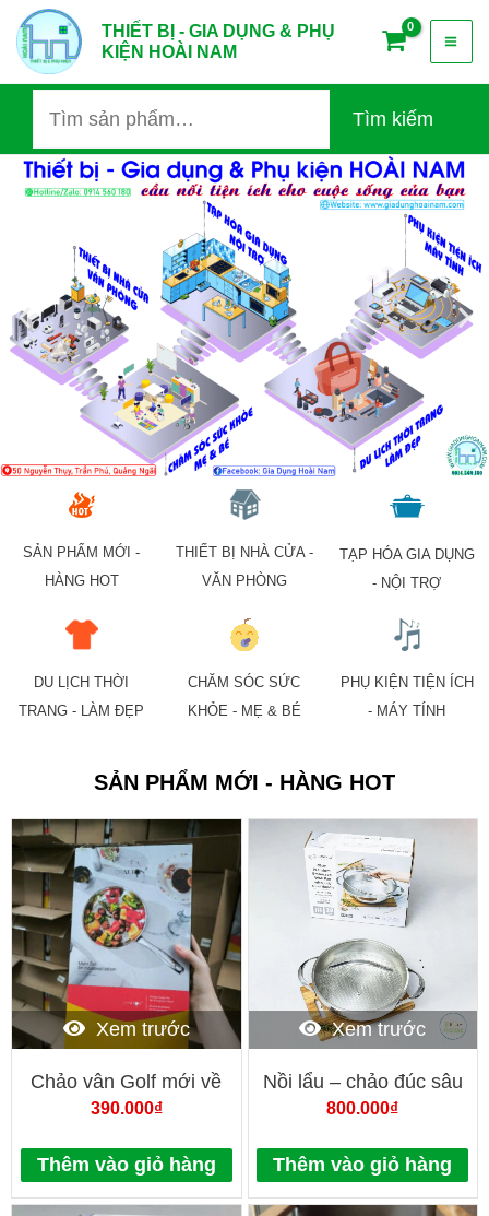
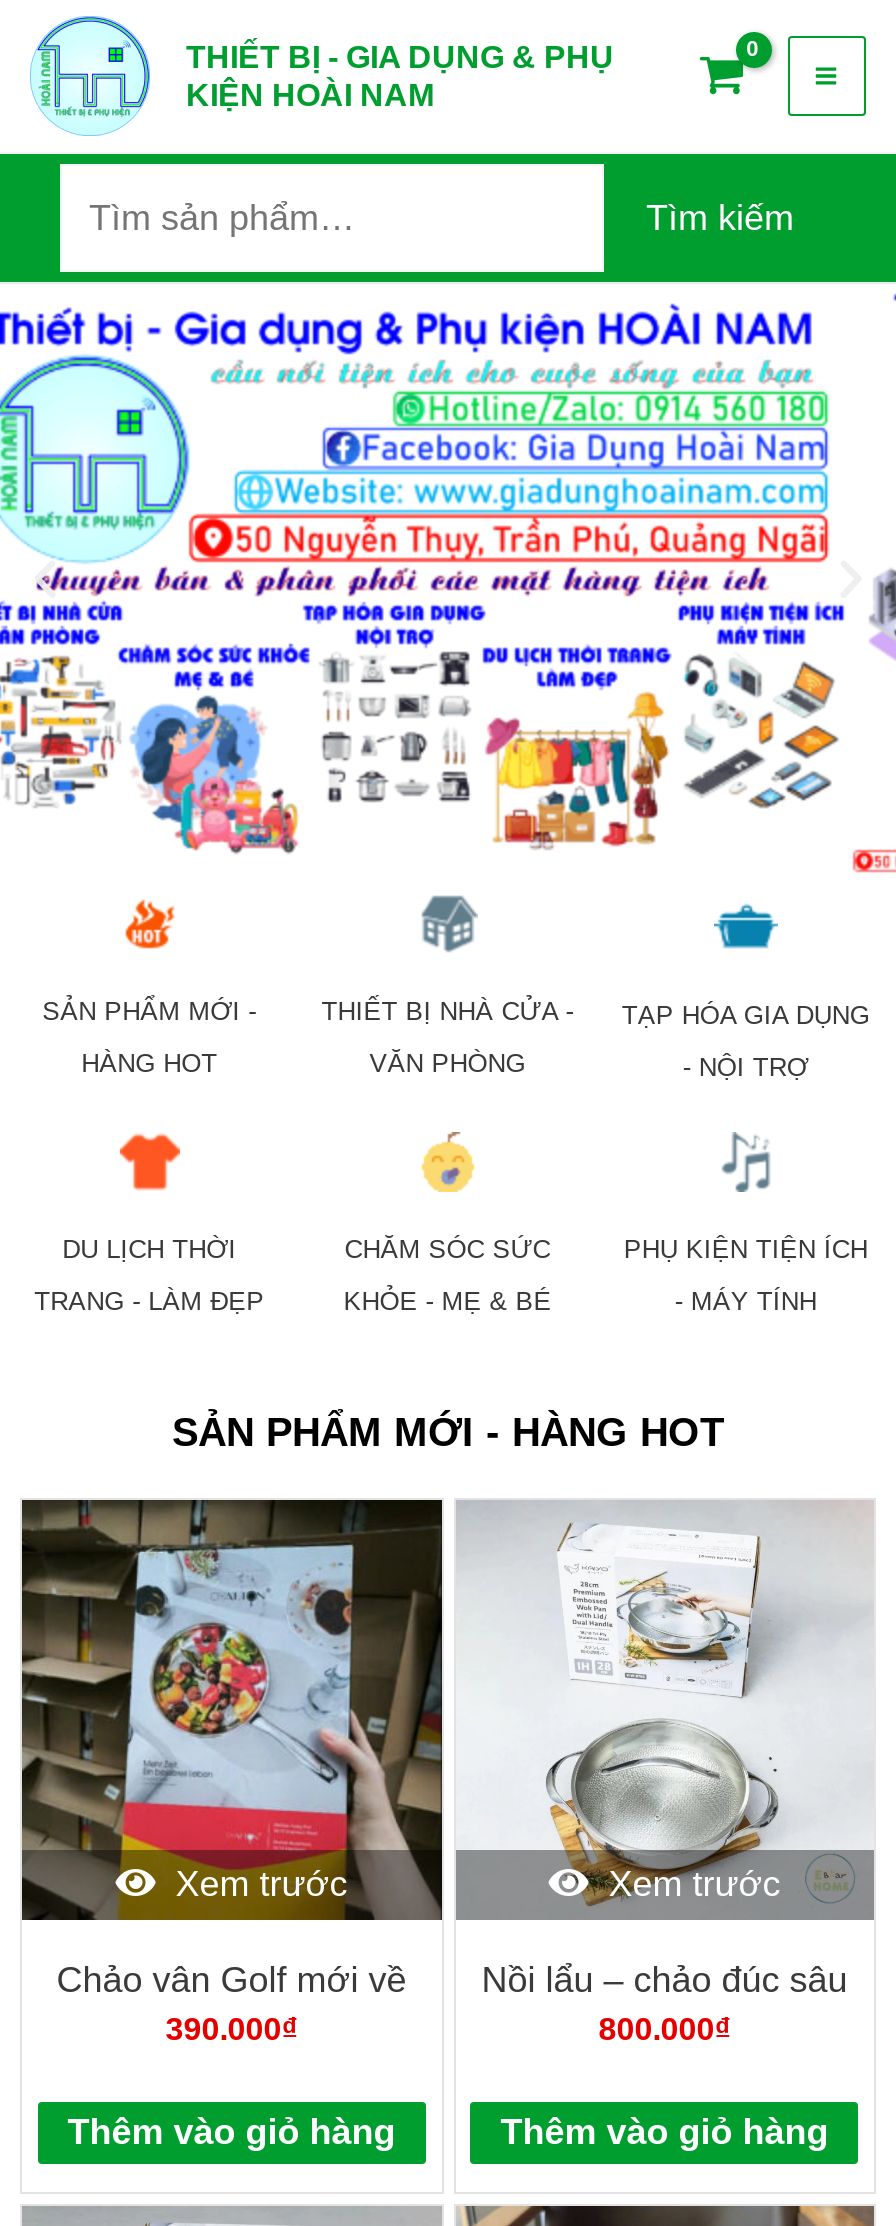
[3,155,486,477] [image] -> [6,286,890,874] [image]

